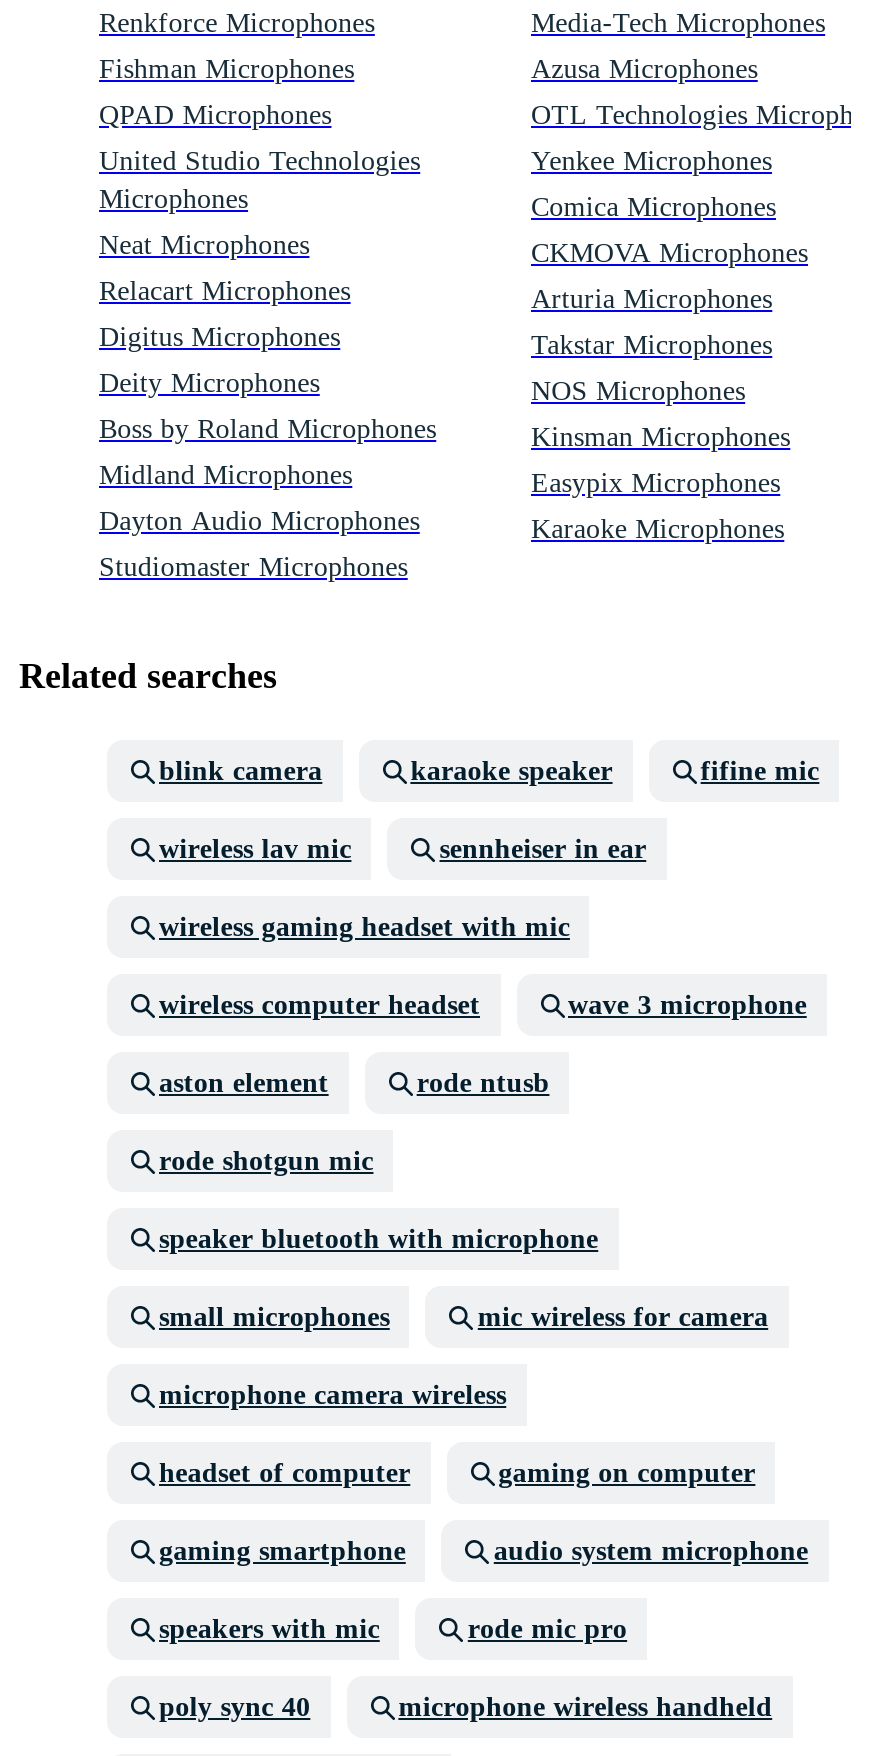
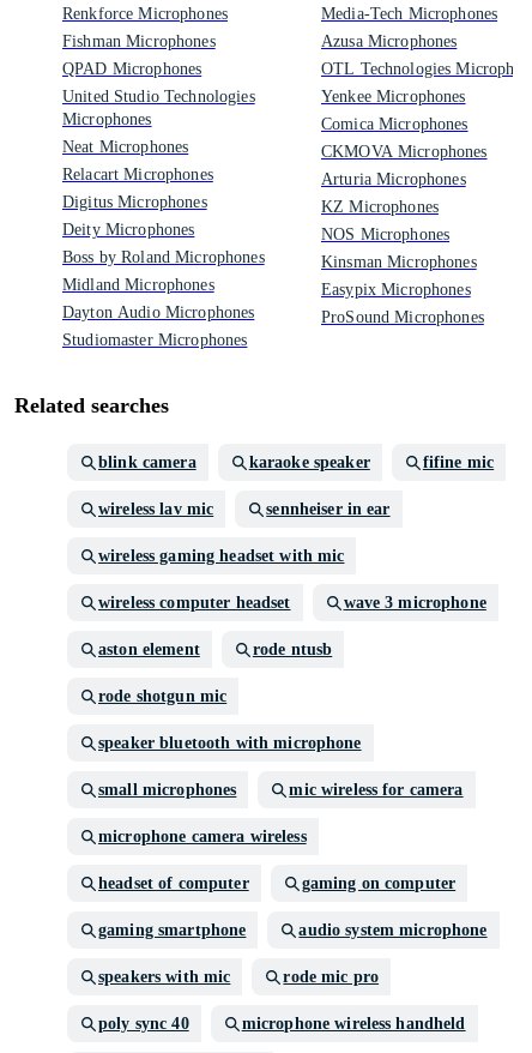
[531,331,772,361] Takstar Microphones -> [321,198,439,216] KZ Microphones
[531,515,784,545] Karaoke Microphones -> [321,309,484,327] ProSound Microphones

